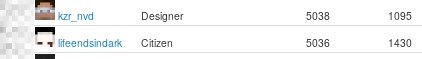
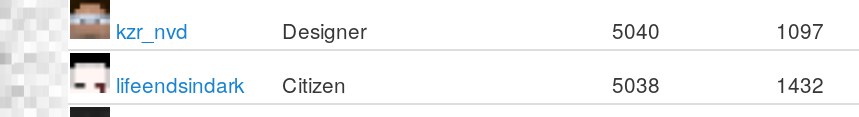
[306,8,330,23] 5038 -> [612,16,660,46] 5040
[388,8,412,23] 1095 -> [776,16,824,46] 1097
[306,35,330,50] 5036 -> [612,70,660,100] 5038
[388,35,412,50] 1430 -> [776,70,824,100] 1432

